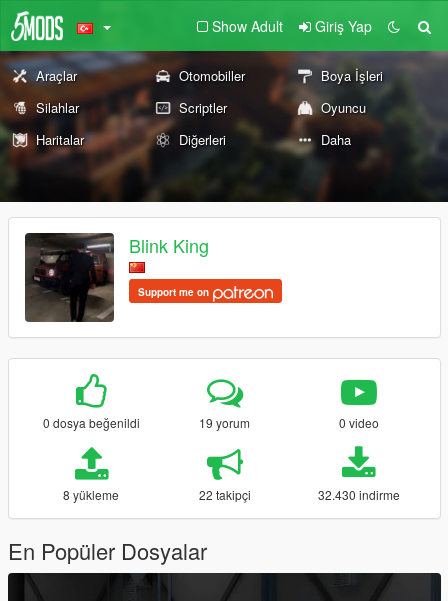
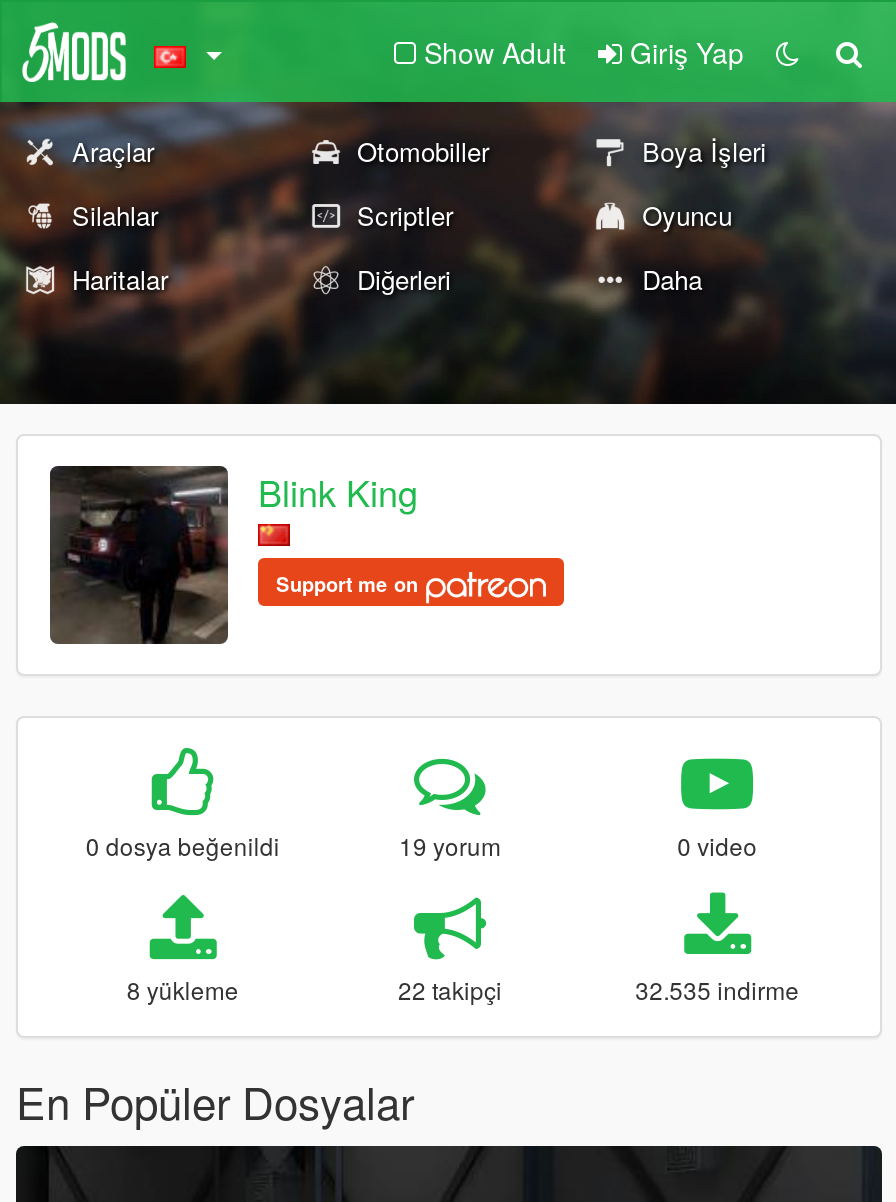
[318,486,400,503] 32.430 indirme -> [635,972,799,1006] 32.535 indirme

